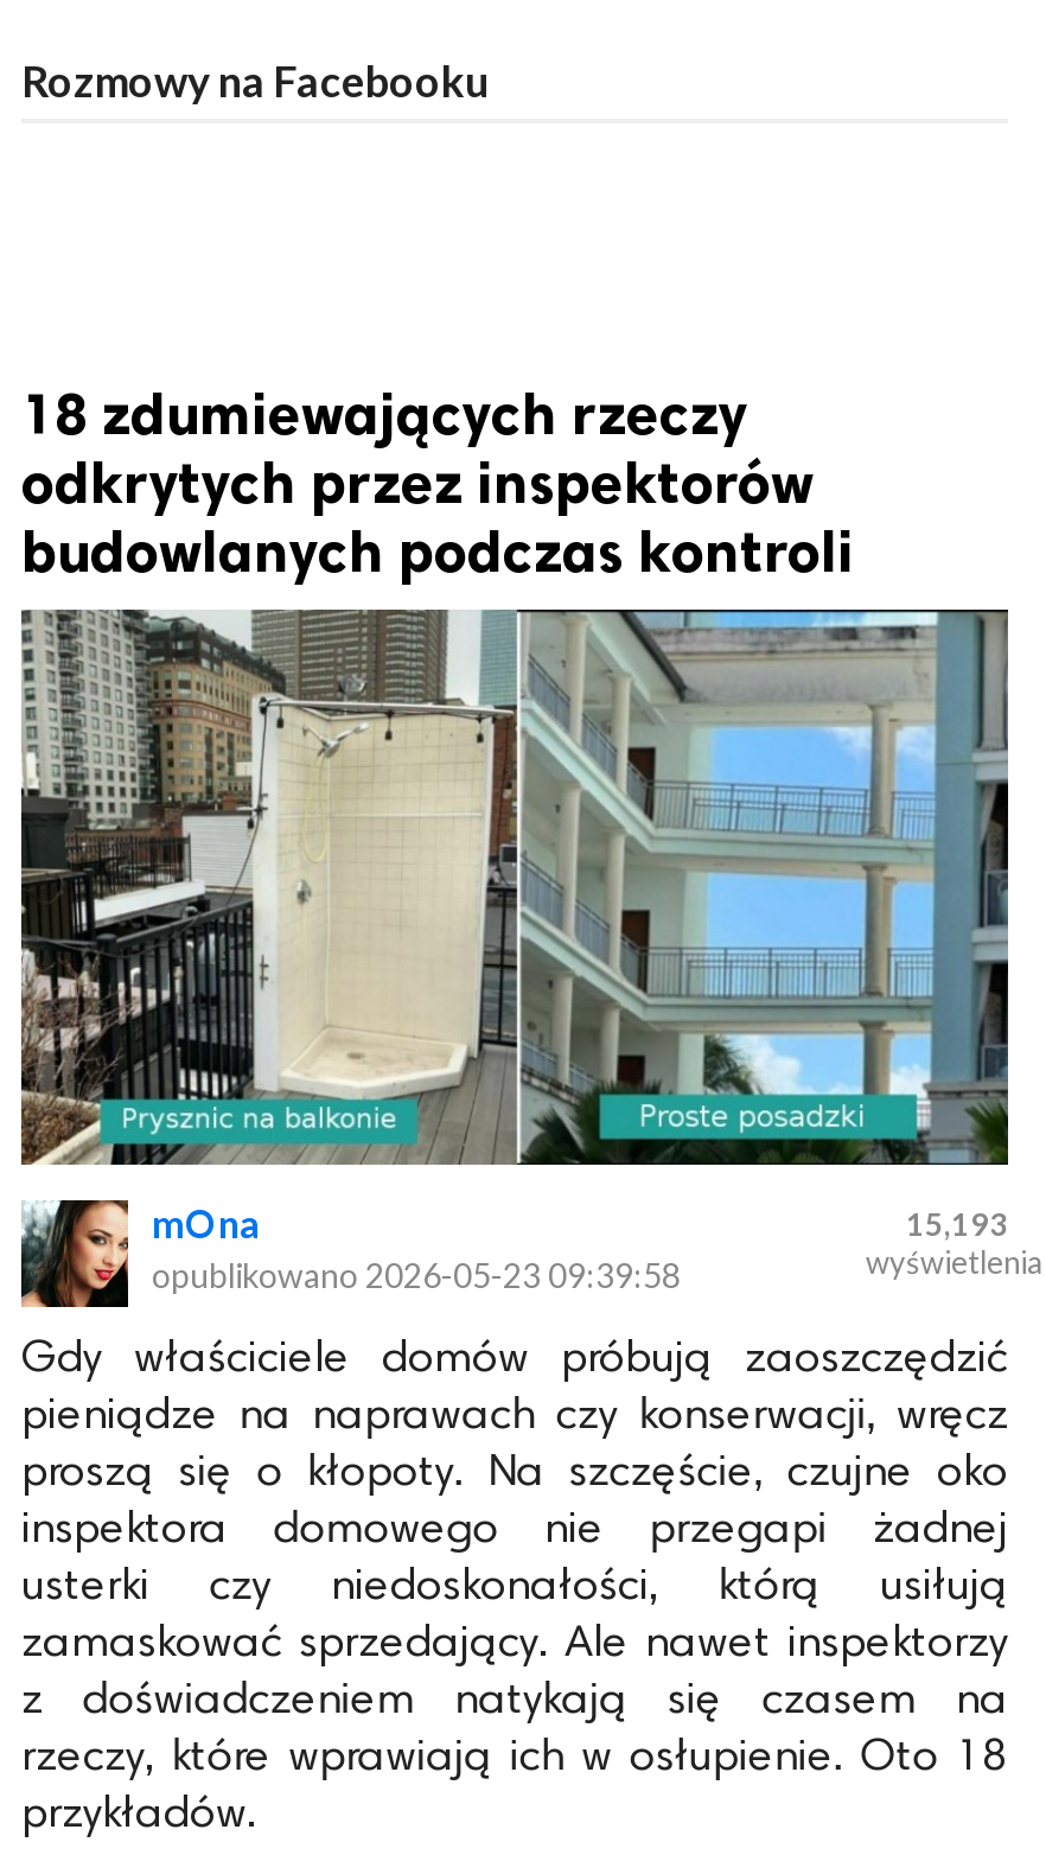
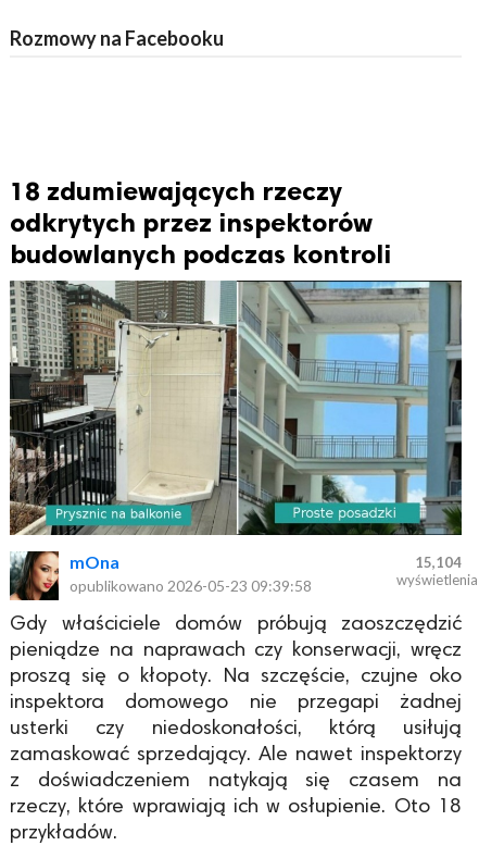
[906,1206,1008,1244] 15,193 -> [415,554,462,571] 15,104

